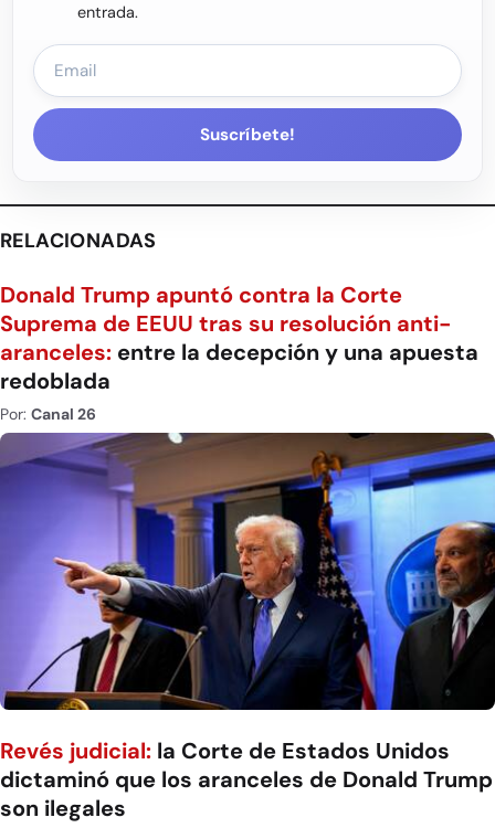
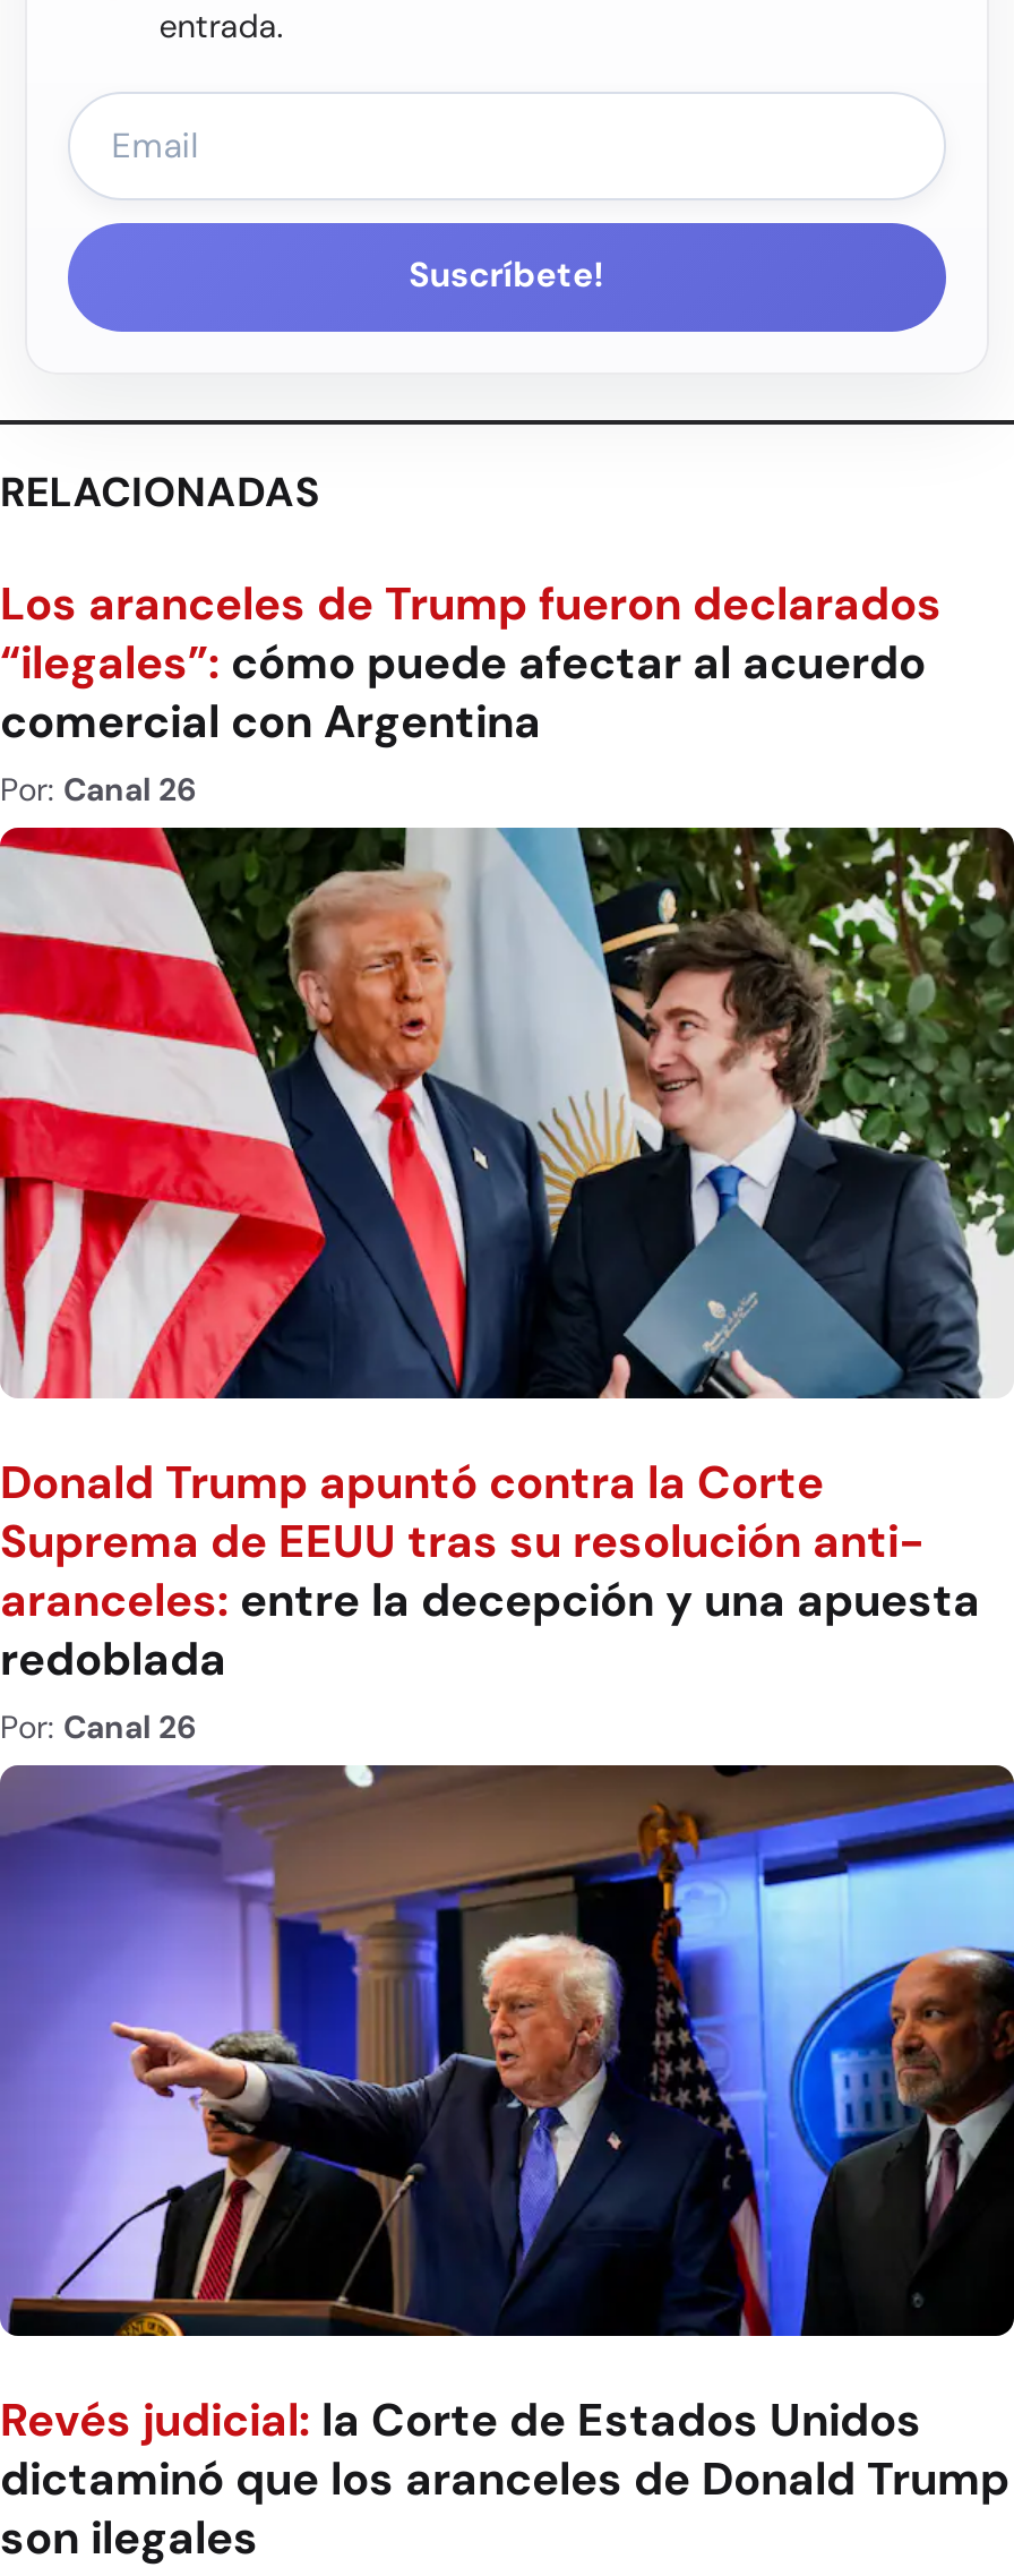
none -> [0,574,942,810] Los aranceles de Trump fueron declarados | “ilegales”: cómo puede afectar al acuerdo | comercial con Argentina | Por: Canal 26
none -> [7,824,1007,1402] [image]

